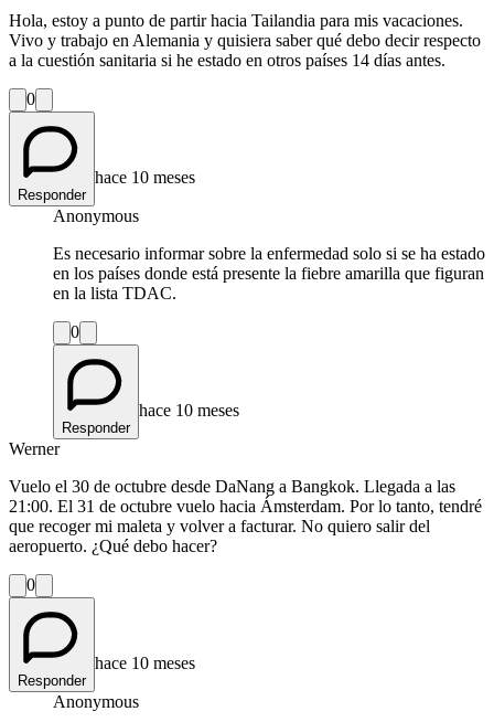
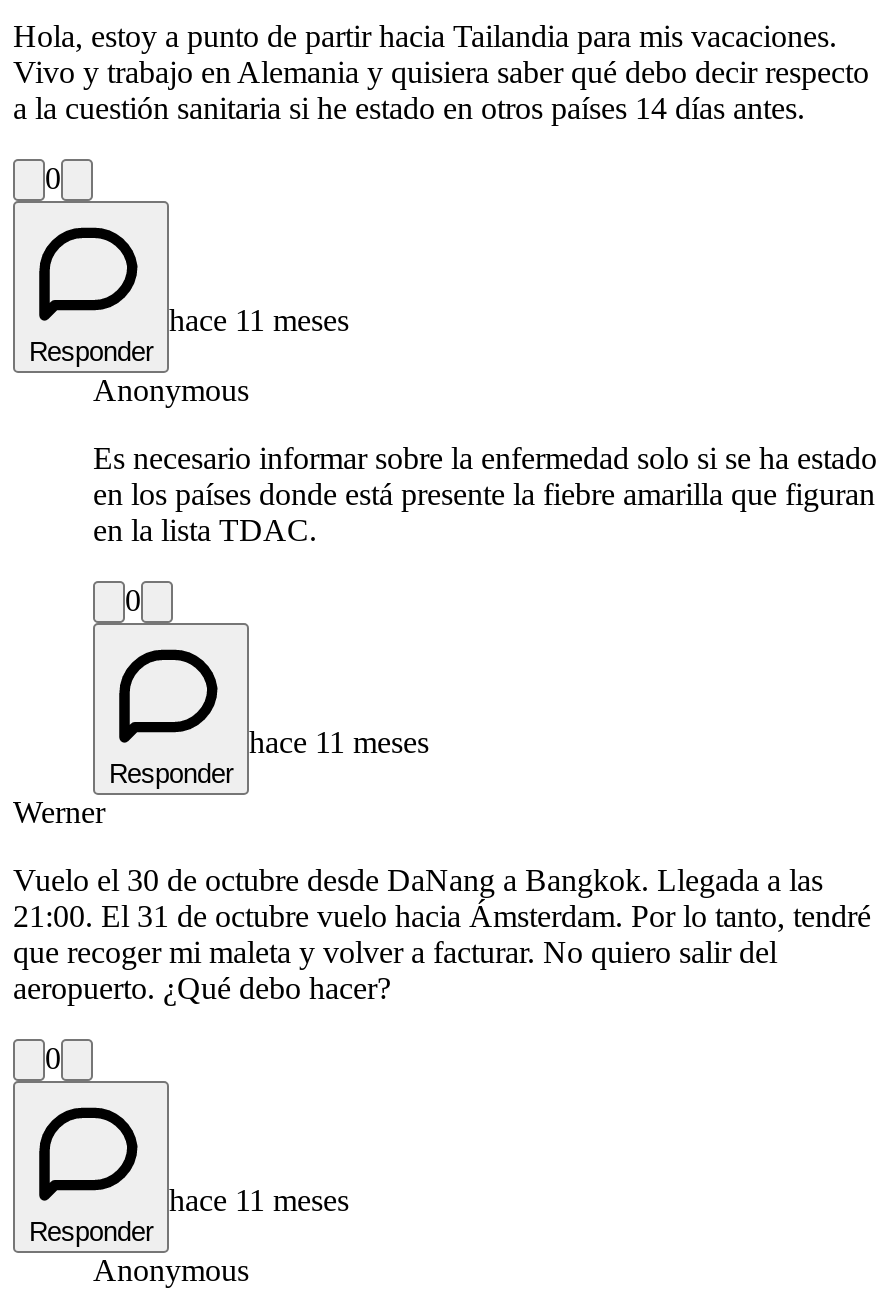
[95,167,195,186] hace 10 meses -> [169,302,349,336] hace 11 meses
[139,400,239,419] hace 10 meses -> [249,724,429,758] hace 11 meses
[95,653,195,672] hace 10 meses -> [169,1182,349,1216] hace 11 meses

